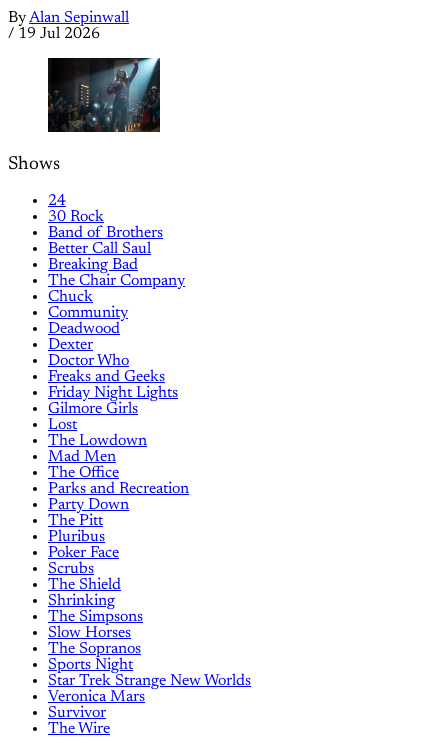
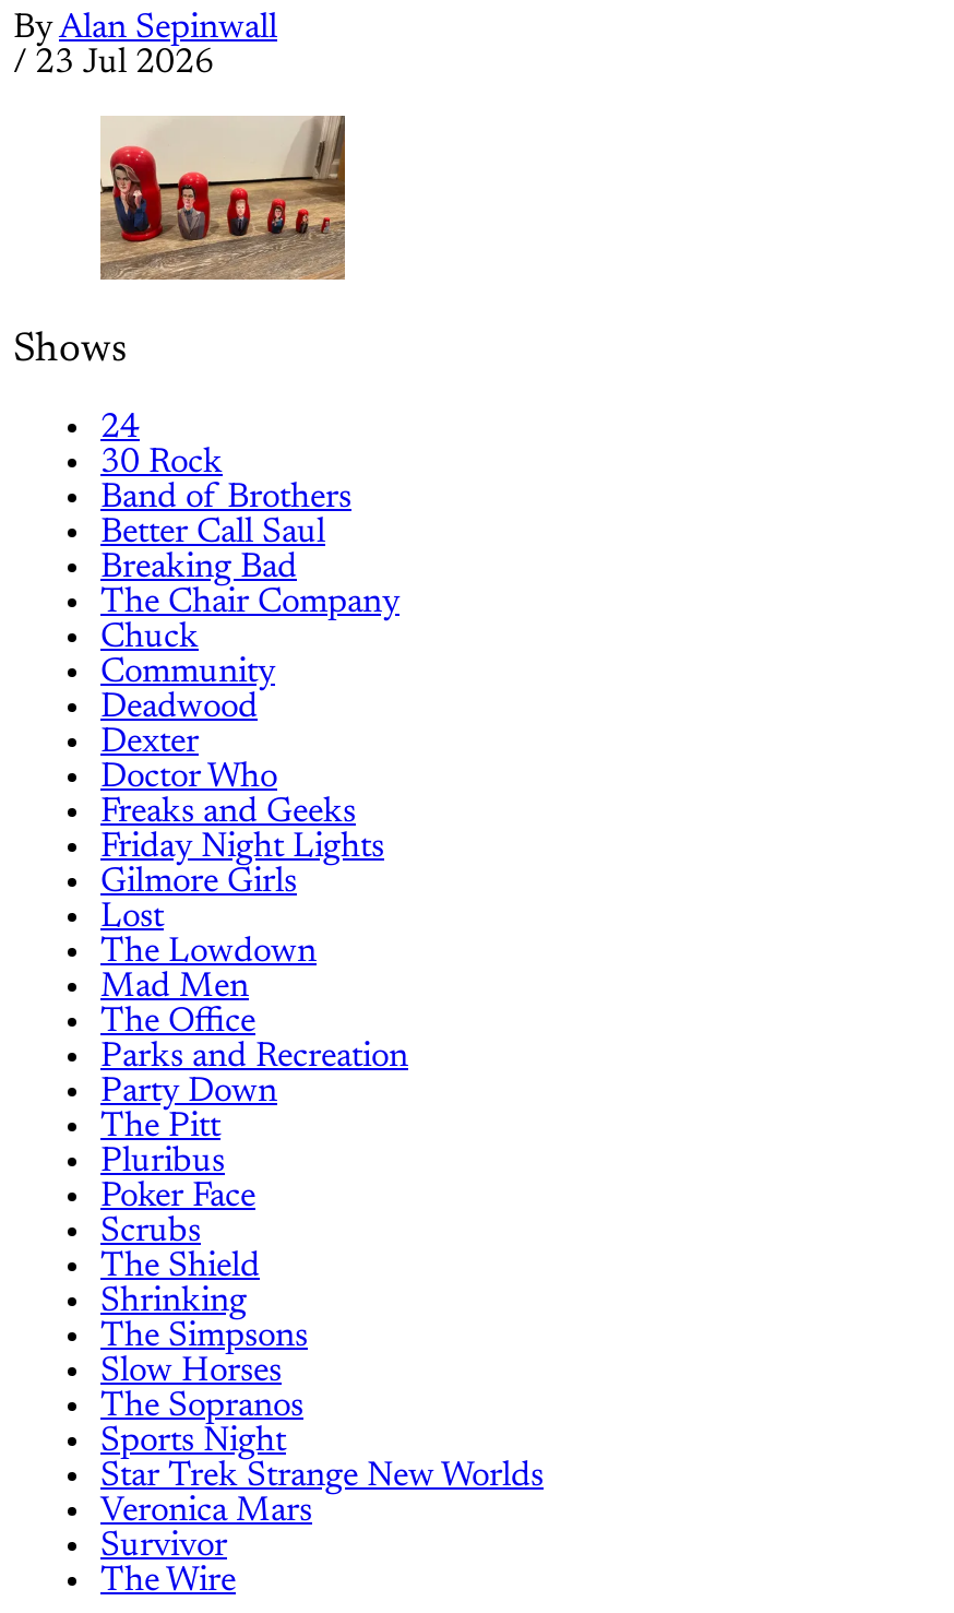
[8,26,100,42] / 19 Jul 2026 -> [13,47,214,81] / 23 Jul 2026
[47,57,161,133] [image] -> [98,115,347,281] [image]

